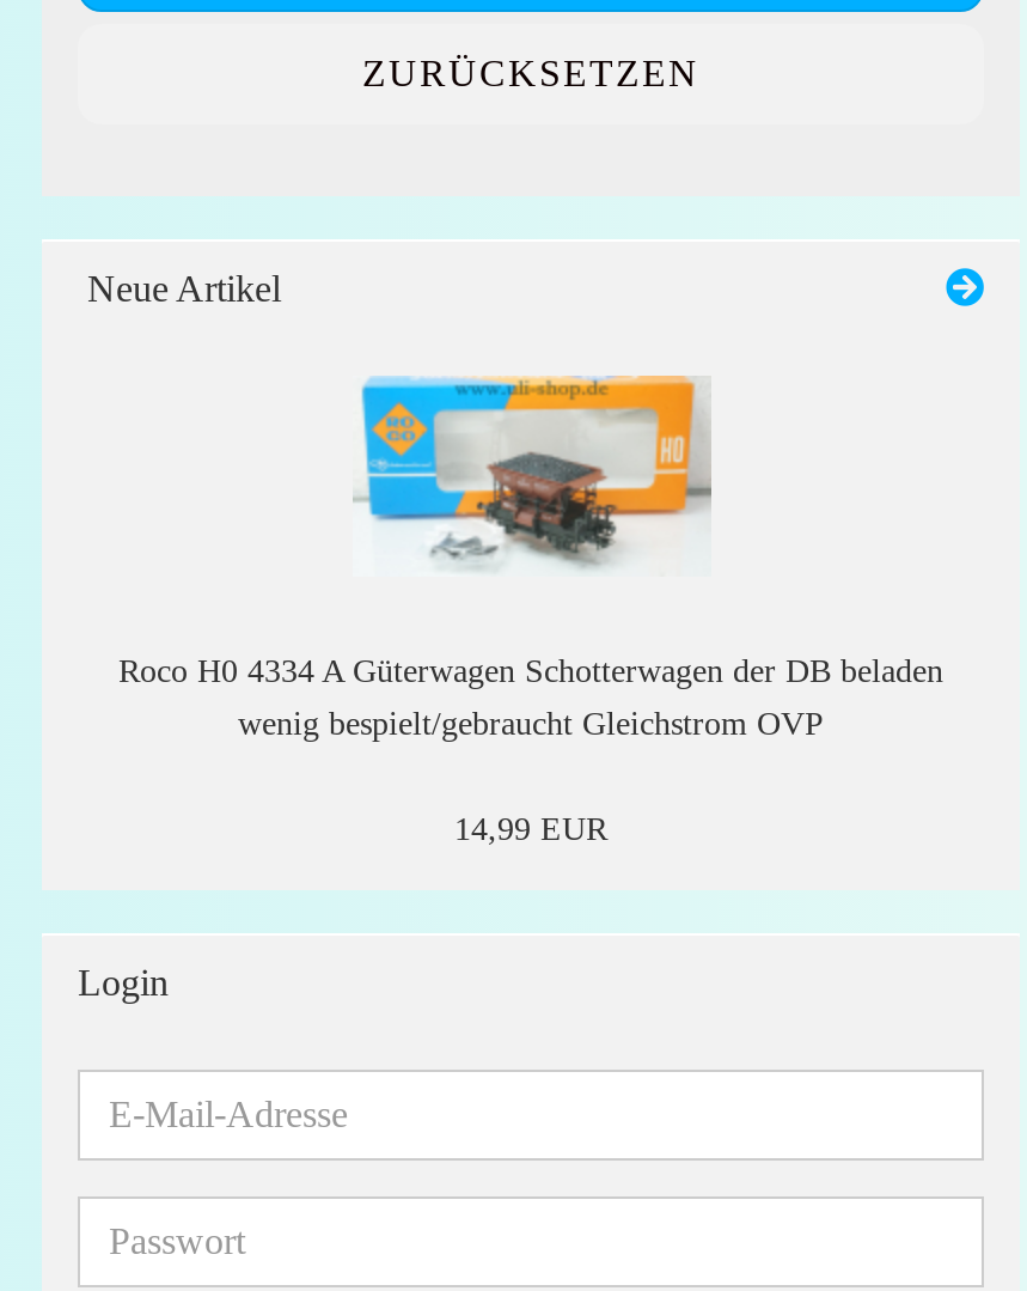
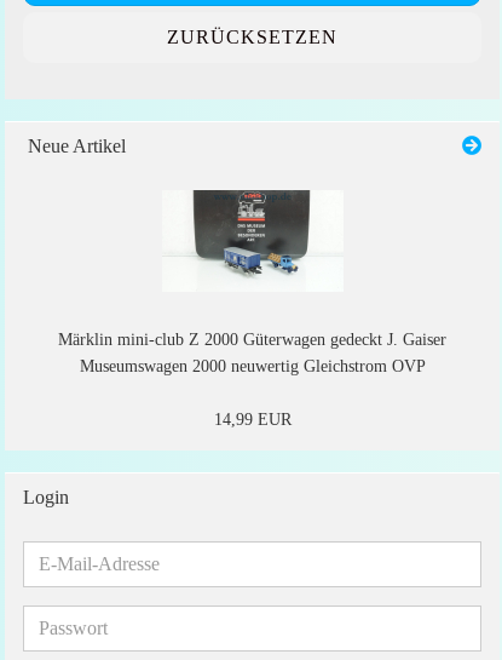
[118,373,943,689] [image] | Roco H0 4334 A Güterwagen Schotterwagen der DB beladen -> [58,189,446,349] [image] | Märklin mini-club Z 2000 Güterwagen gedeckt J. Gaiser
[238,706,824,742] wenig bespielt/gebraucht Gleichstrom OVP -> [79,357,425,375] Museumswagen 2000 neuwertig Gleichstrom OVP

